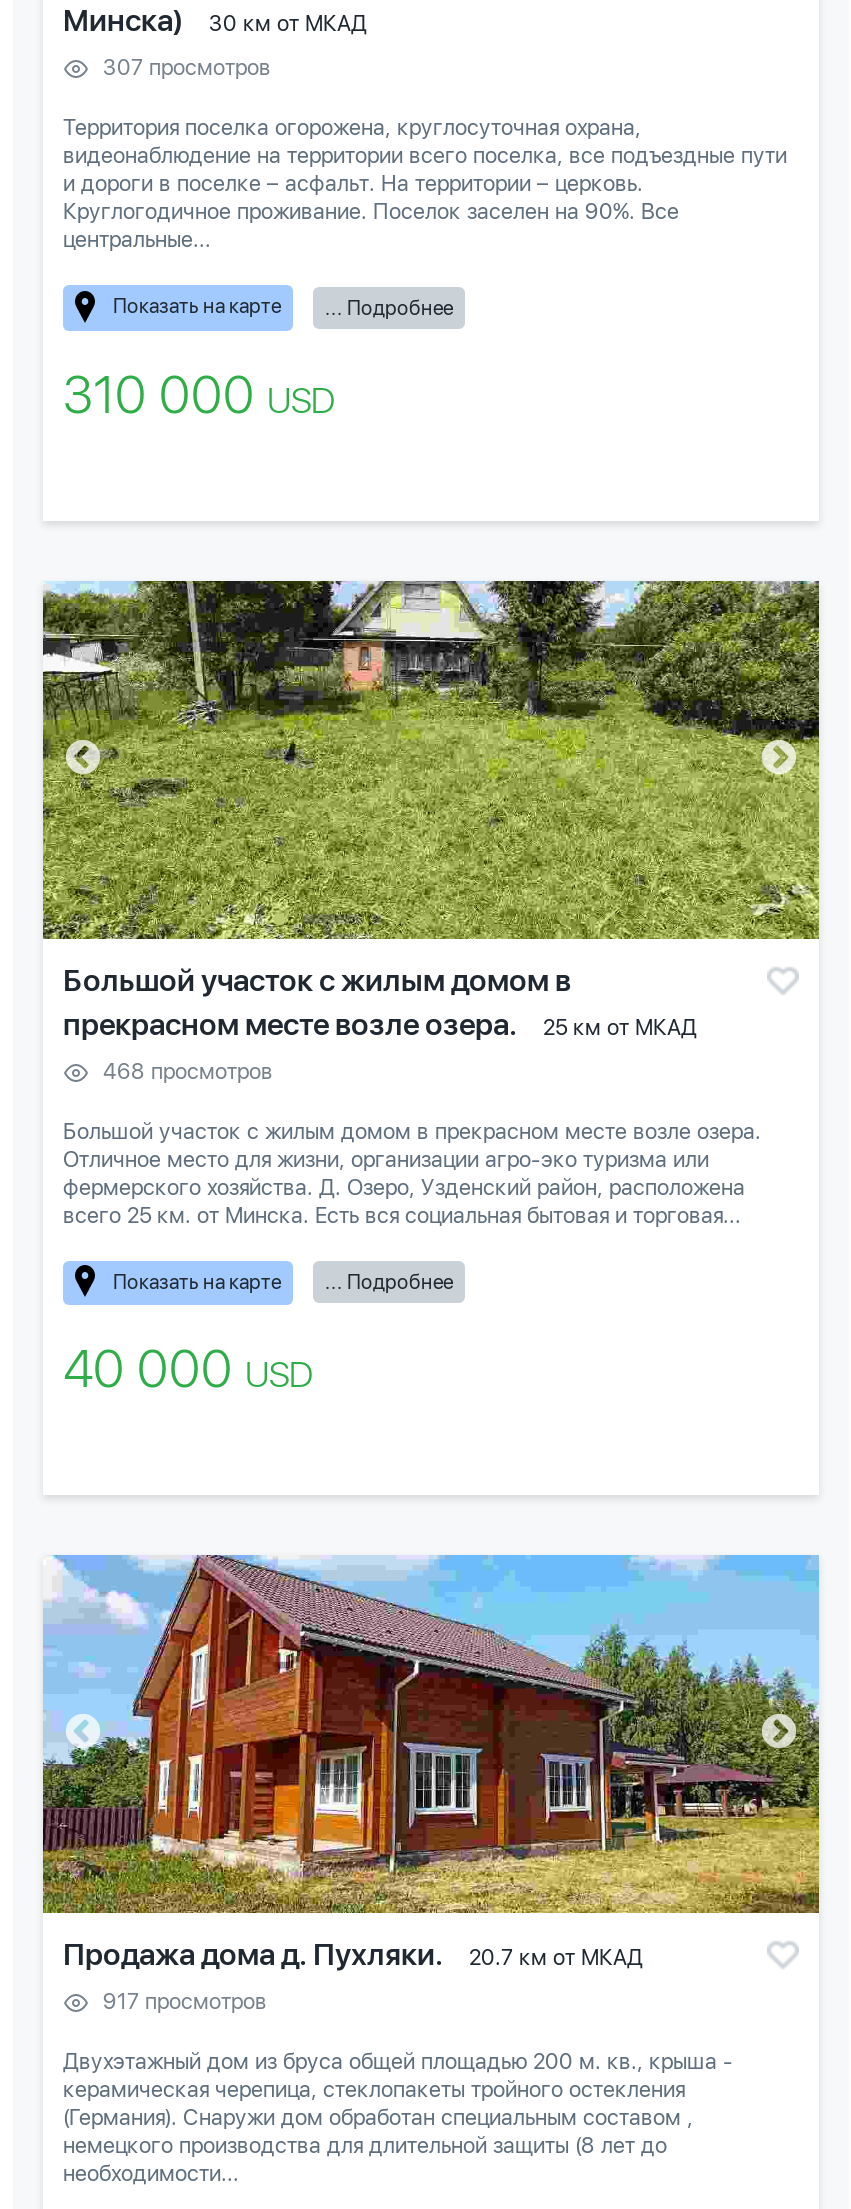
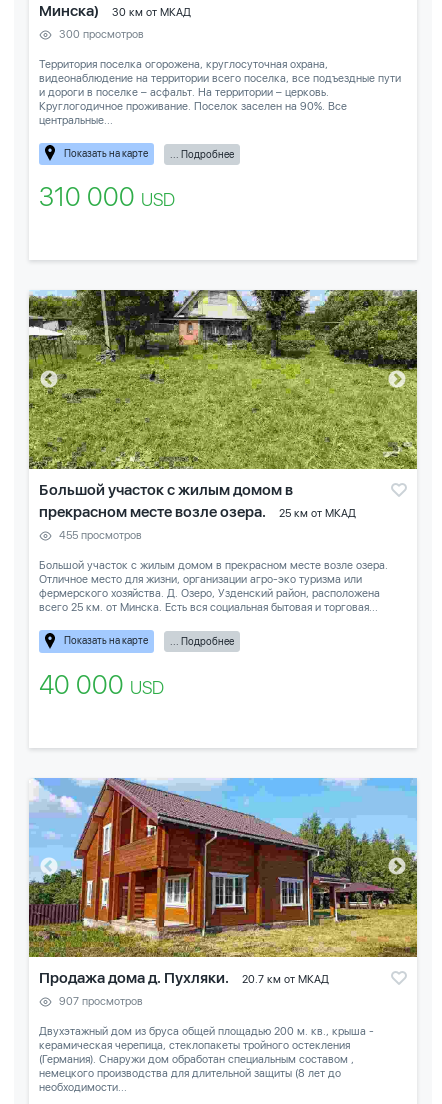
[97,56,271,82] 307 просмотров -> [56,28,144,41] 300 просмотров
[97,1058,273,1084] 468 просмотров -> [56,529,142,542] 455 просмотров
[97,1989,267,2015] 917 просмотров -> [56,995,143,1008] 907 просмотров

